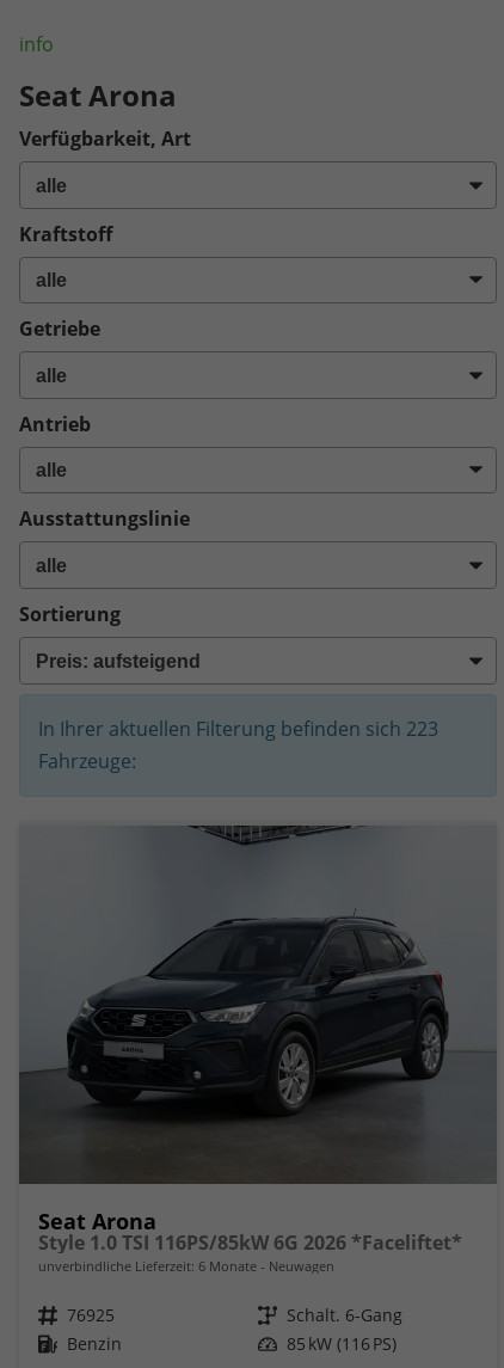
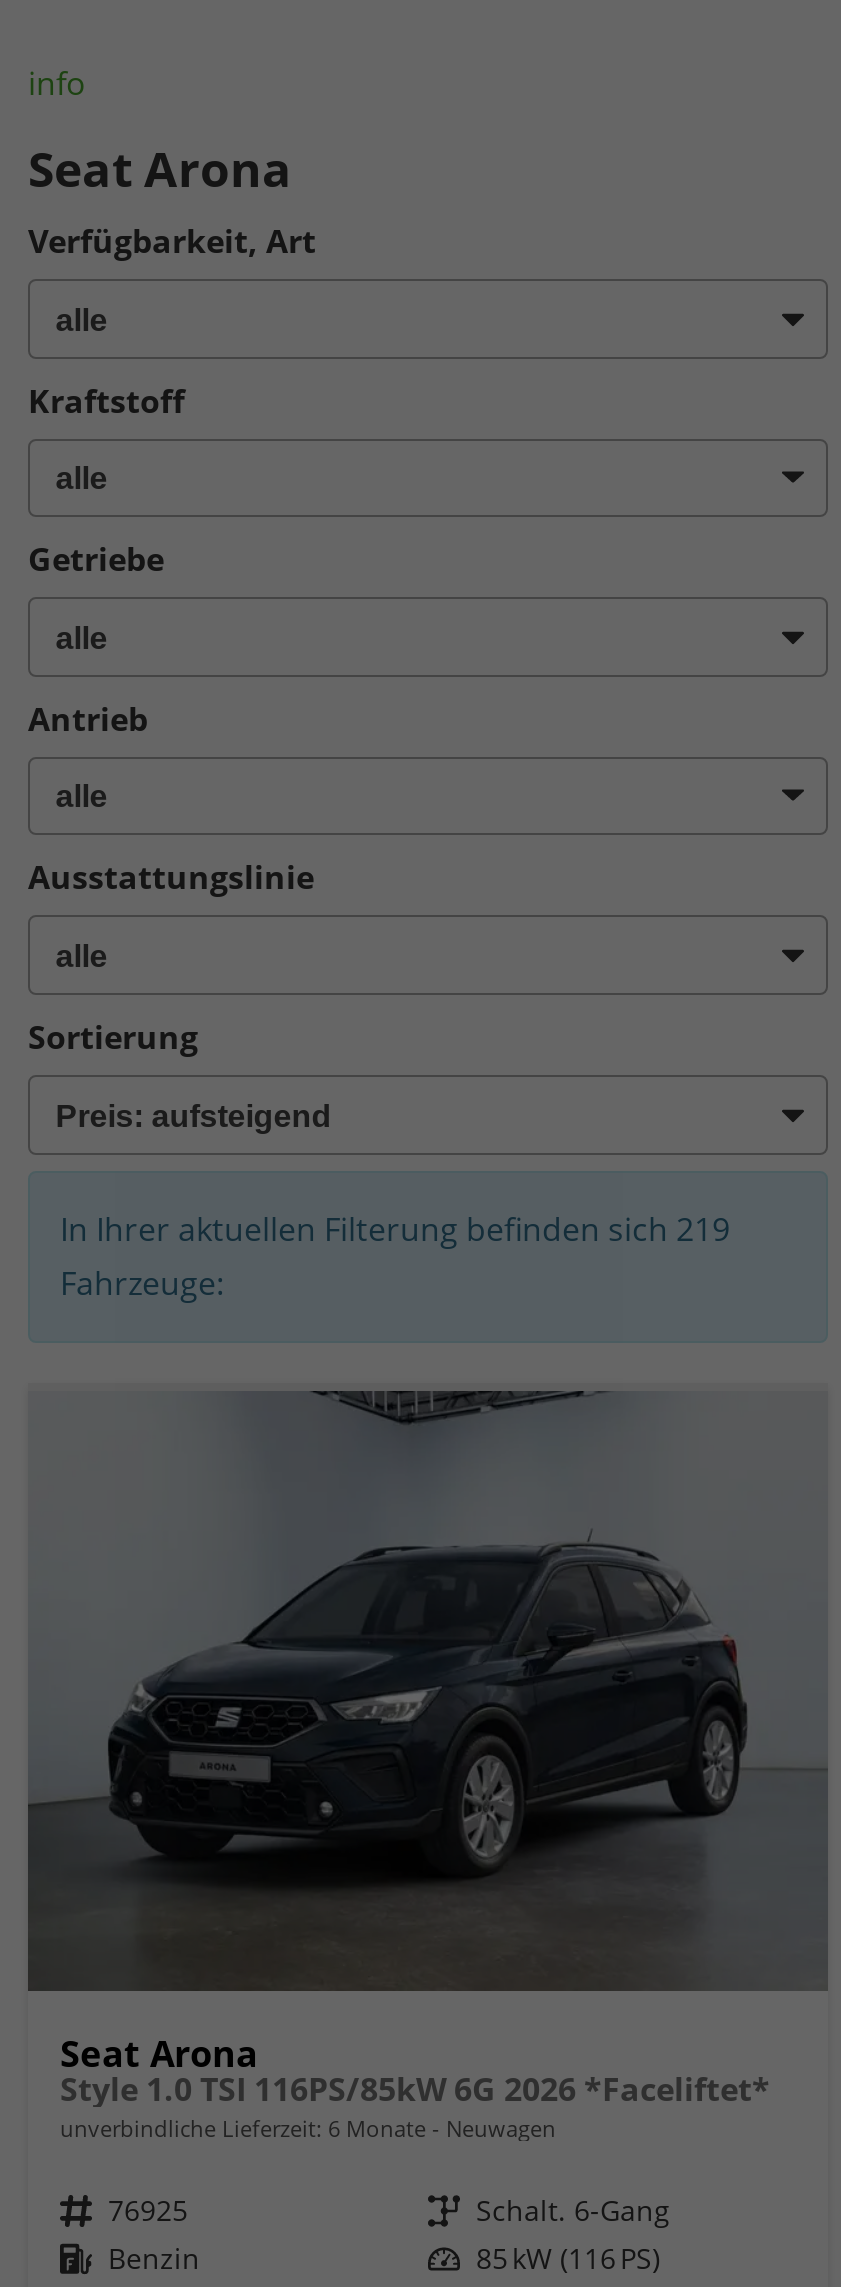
[38,715,438,741] In Ihrer aktuellen Filterung befinden sich 223 -> [60,1206,730,1250] In Ihrer aktuellen Filterung befinden sich 219

